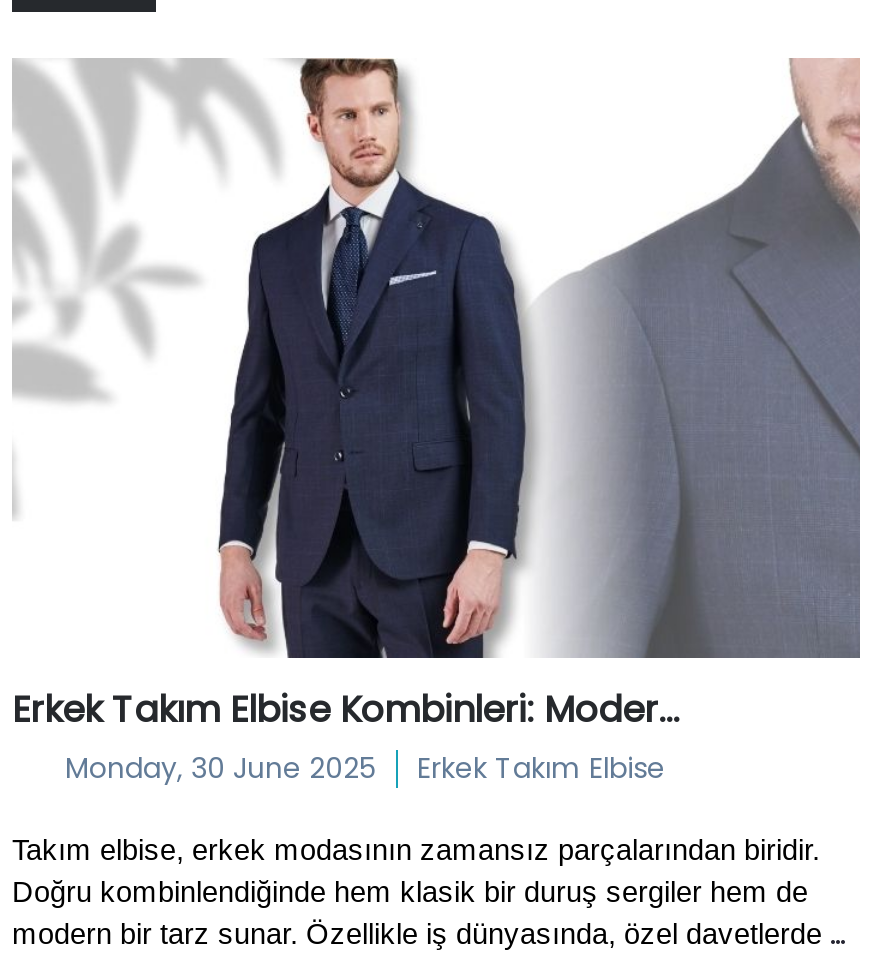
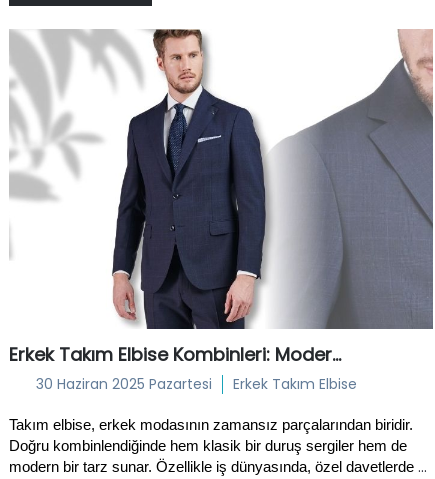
[65,748,375,788] Monday, 30 June 2025 -> [35,374,211,394] 30 Haziran 2025 Pazartesi

